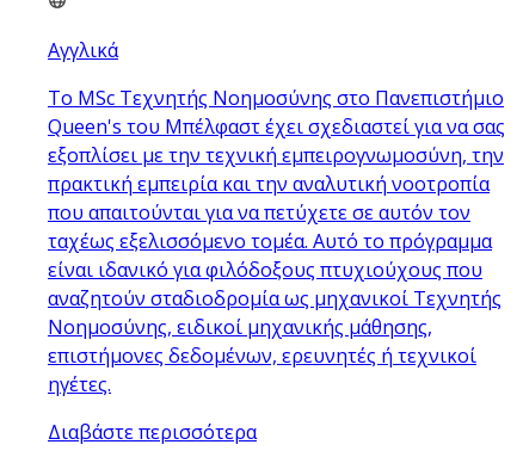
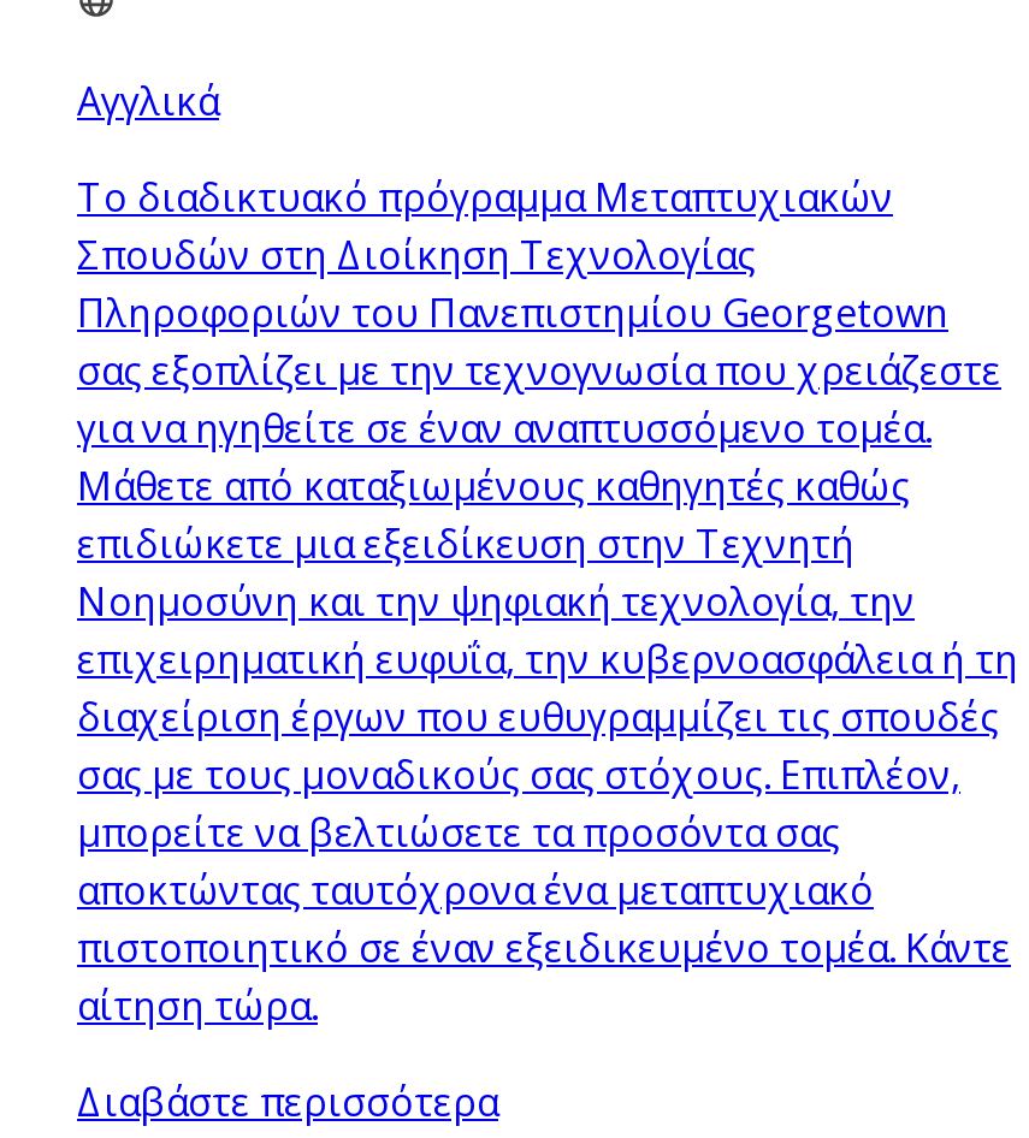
[48,84,505,397] Το MSc Τεχνητής Νοημοσύνης στο Πανεπιστήμιο | Queen's του Μπέλφαστ έχει σχεδιαστεί για να σας | εξοπλίσει με την τεχνική εμπειρογνωμοσύνη, την | πρακτική εμπειρία και την αναλυτική νοοτροπία | που απαιτούνται για να πετύχετε σε αυτόν τον | ταχέως εξελισσόμενο τομέα. Αυτό το πρόγραμμα | είναι ιδανικό για φιλόδοξους πτυχιούχους που | αναζητούν σταδιοδρομία ως μηχανικοί Τεχνητής | Νοημοσύνης, ειδικοί μηχανικής μάθησης, | επιστήμονες δεδομένων, ερευνητές ή τεχνικοί | ηγέτες. -> [77,170,1018,1031] Το διαδικτυακό πρόγραμμα Μεταπτυχιακών | Σπουδών στη Διοίκηση Τεχνολογίας | Πληροφοριών του Πανεπιστημίου Georgetown | σας εξοπλίζει με την τεχνογνωσία που χρειάζεστε | για να ηγηθείτε σε έναν αναπτυσσόμενο τομέα. | Μάθετε από καταξιωμένους καθηγητές καθώς | επιδιώκετε μια εξειδίκευση στην Τεχνητή | Νοημοσύνη και την ψηφιακή τεχνολογία, την | επιχειρηματική ευφυΐα, την κυβερνοασφάλεια ή τη | διαχείριση έργων που ευθυγραμμίζει τις σπουδές | σας με τους μοναδικούς σας στόχους. Επιπλέον, | μπορείτε να βελτιώσετε τα προσόντα σας | αποκτώντας ταυτόχρονα ένα μεταπτυχιακό | πιστοποιητικό σε έναν εξειδικευμένο τομέα. Κάντε | αίτηση τώρα.

